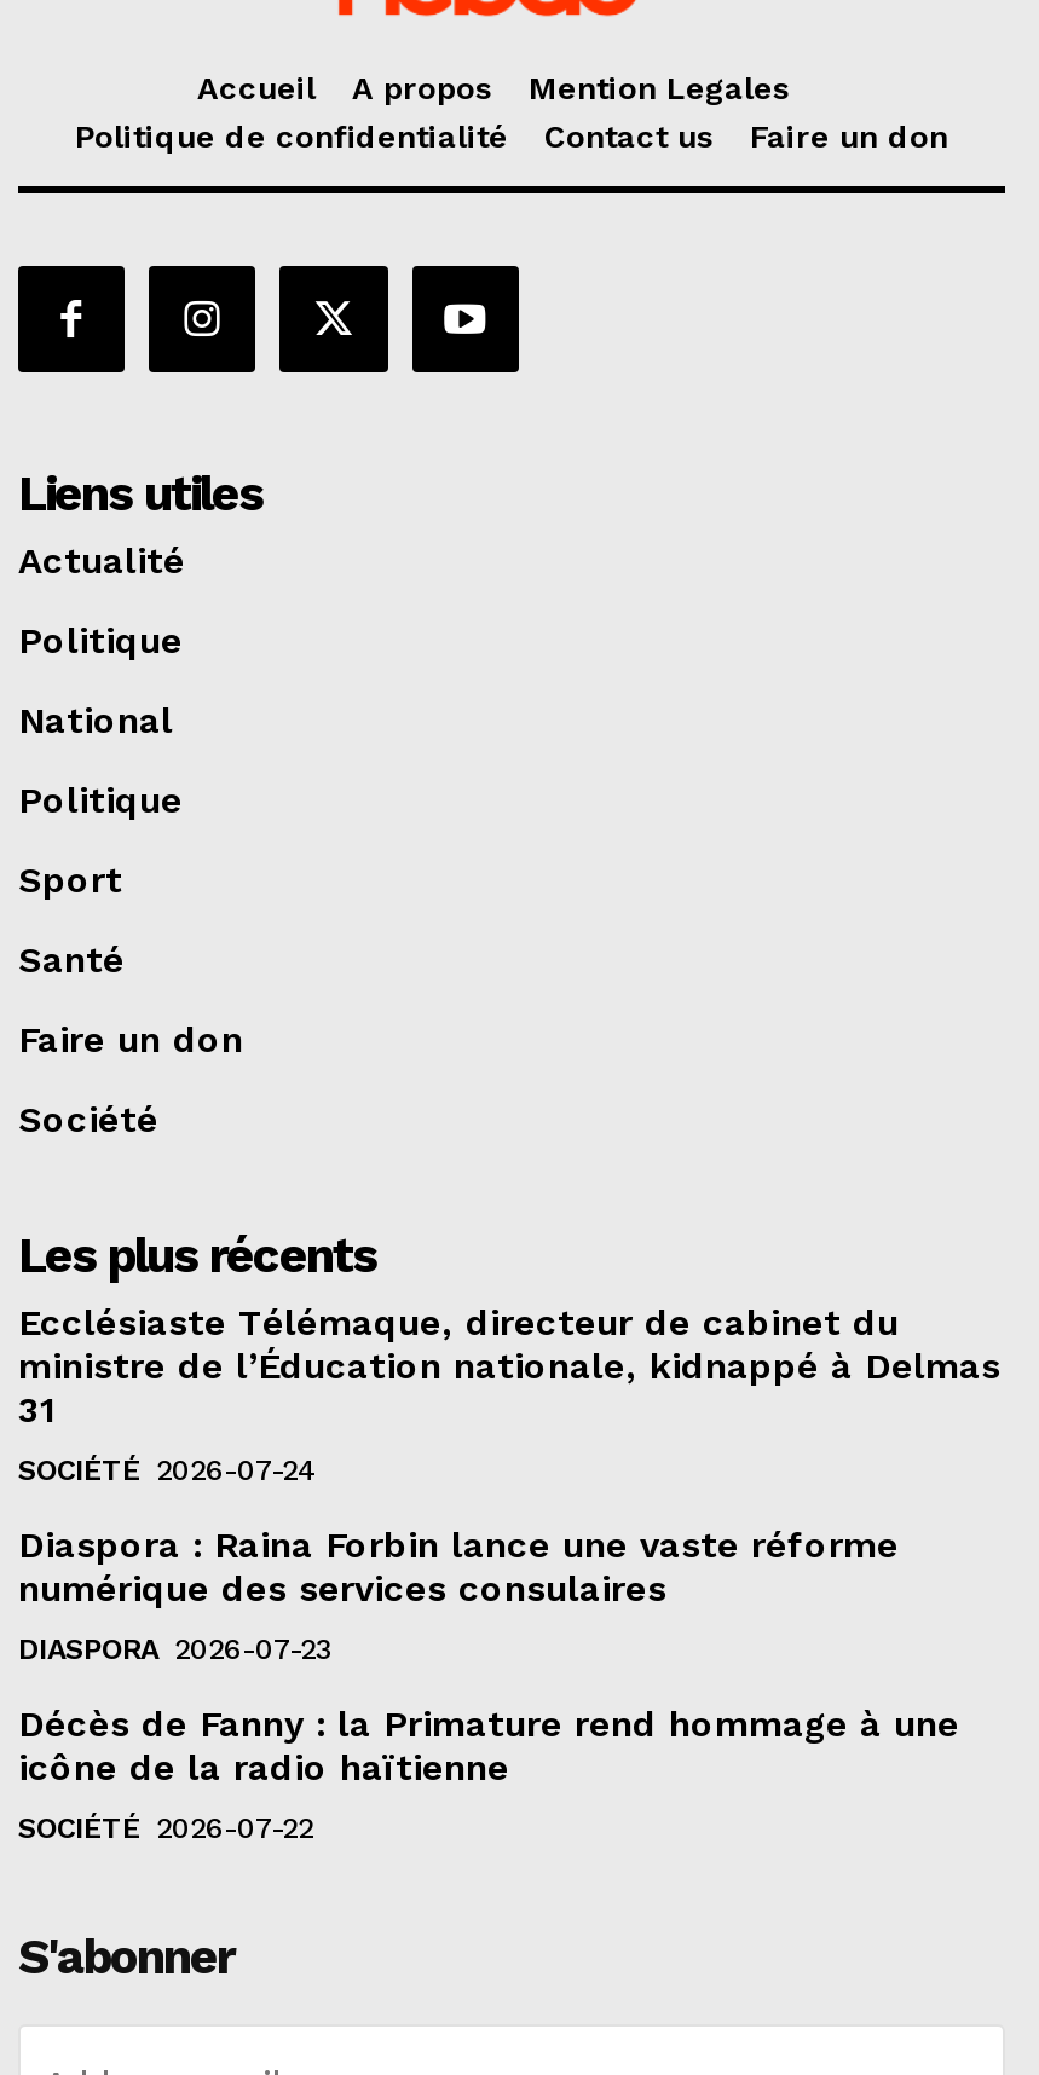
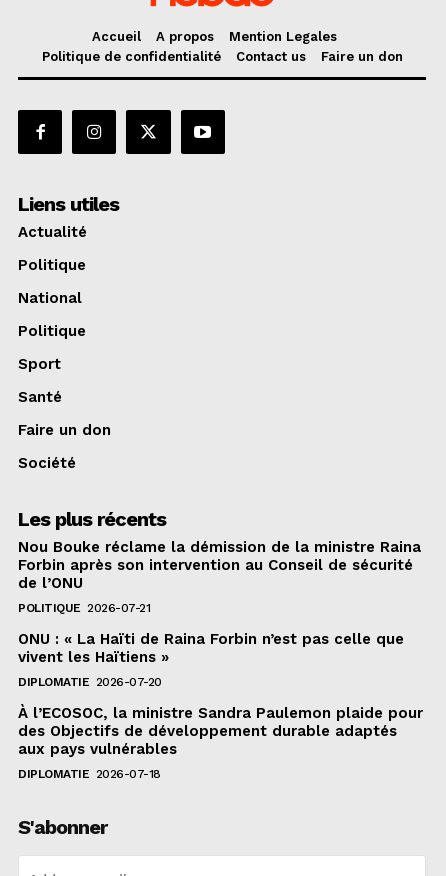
[18,1301,1000,1432] Ecclésiaste Télémaque, directeur de cabinet du | ministre de l’Éducation nationale, kidnappé à Delmas | 31 -> [18,538,421,592] Nou Bouke réclame la démission de la ministre Raina | Forbin après son intervention au Conseil de sécurité | de l’ONU
[18,1454,316,1488] SOCIÉTÉ 2026-07-24 -> [18,601,150,615] POLITIQUE 2026-07-21
[18,1524,899,1611] Diaspora : Raina Forbin lance une vaste réforme | numérique des services consulaires -> [18,630,404,666] ONU : « La Haïti de Raina Forbin n’est pas celle que | vivent les Haïtiens »
[18,1633,331,1667] DIASPORA 2026-07-23 -> [18,675,161,689] DIPLOMATIE 2026-07-20
[18,1703,959,1790] Décès de Fanny : la Primature rend hommage à une | icône de la radio haïtienne -> [18,704,423,758] À l’ECOSOC, la ministre Sandra Paulemon plaide pour | des Objectifs de développement durable adaptés | aux pays vulnérables
[18,1812,313,1845] SOCIÉTÉ 2026-07-22 -> [18,767,160,781] DIPLOMATIE 2026-07-18

